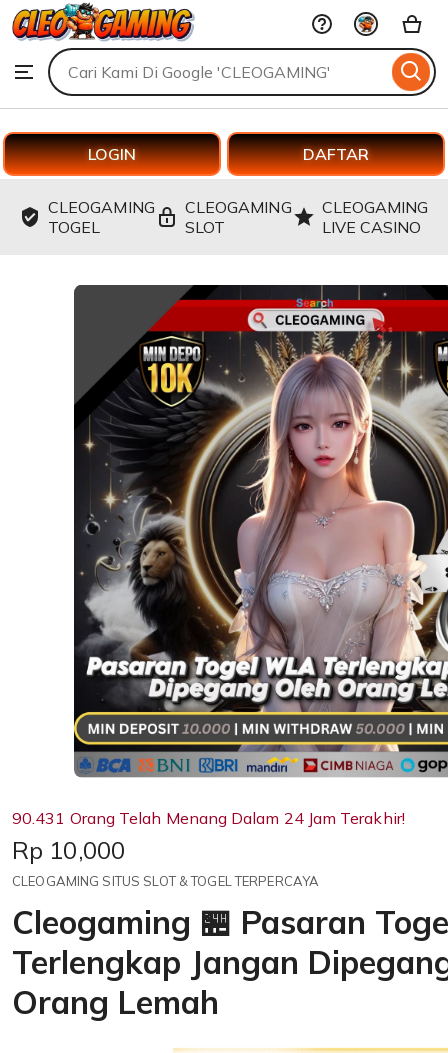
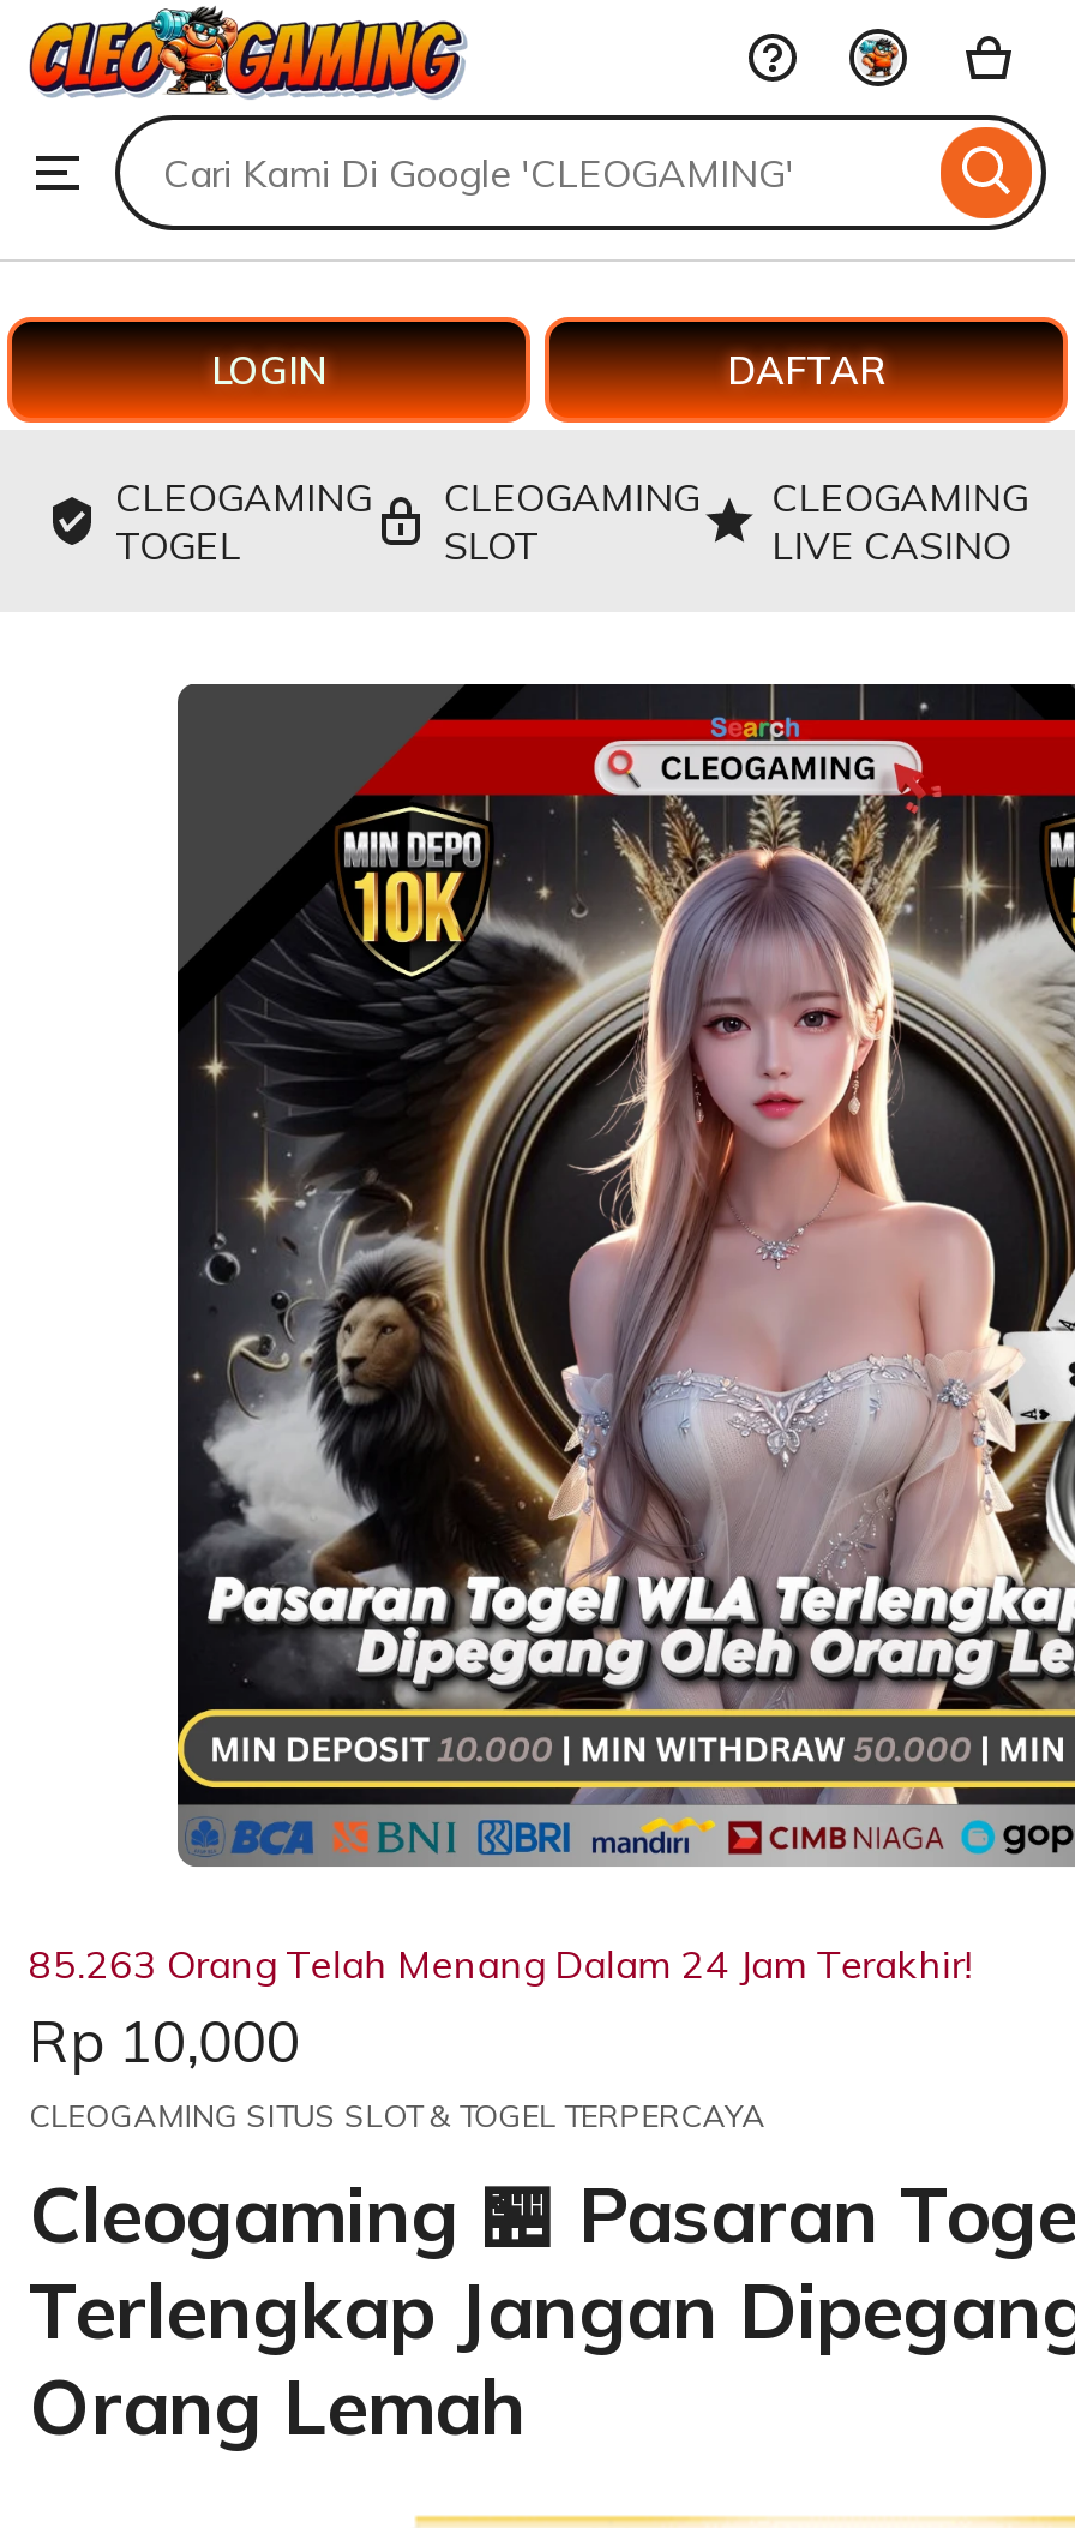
[12,808,405,828] 90.431 Orang Telah Menang Dalam 24 Jam Terakhir! -> [29,1939,971,1987] 85.263 Orang Telah Menang Dalam 24 Jam Terakhir!

